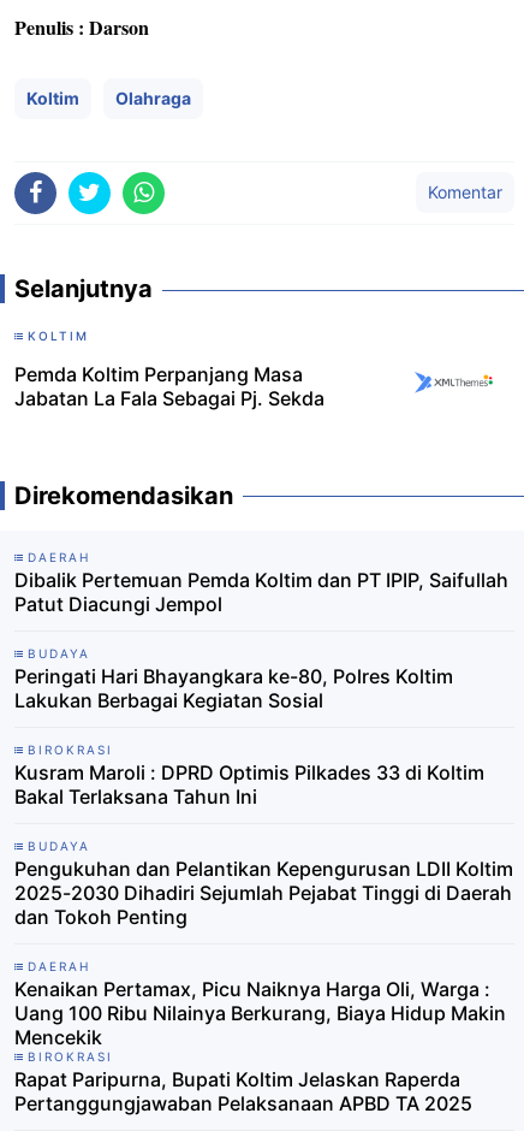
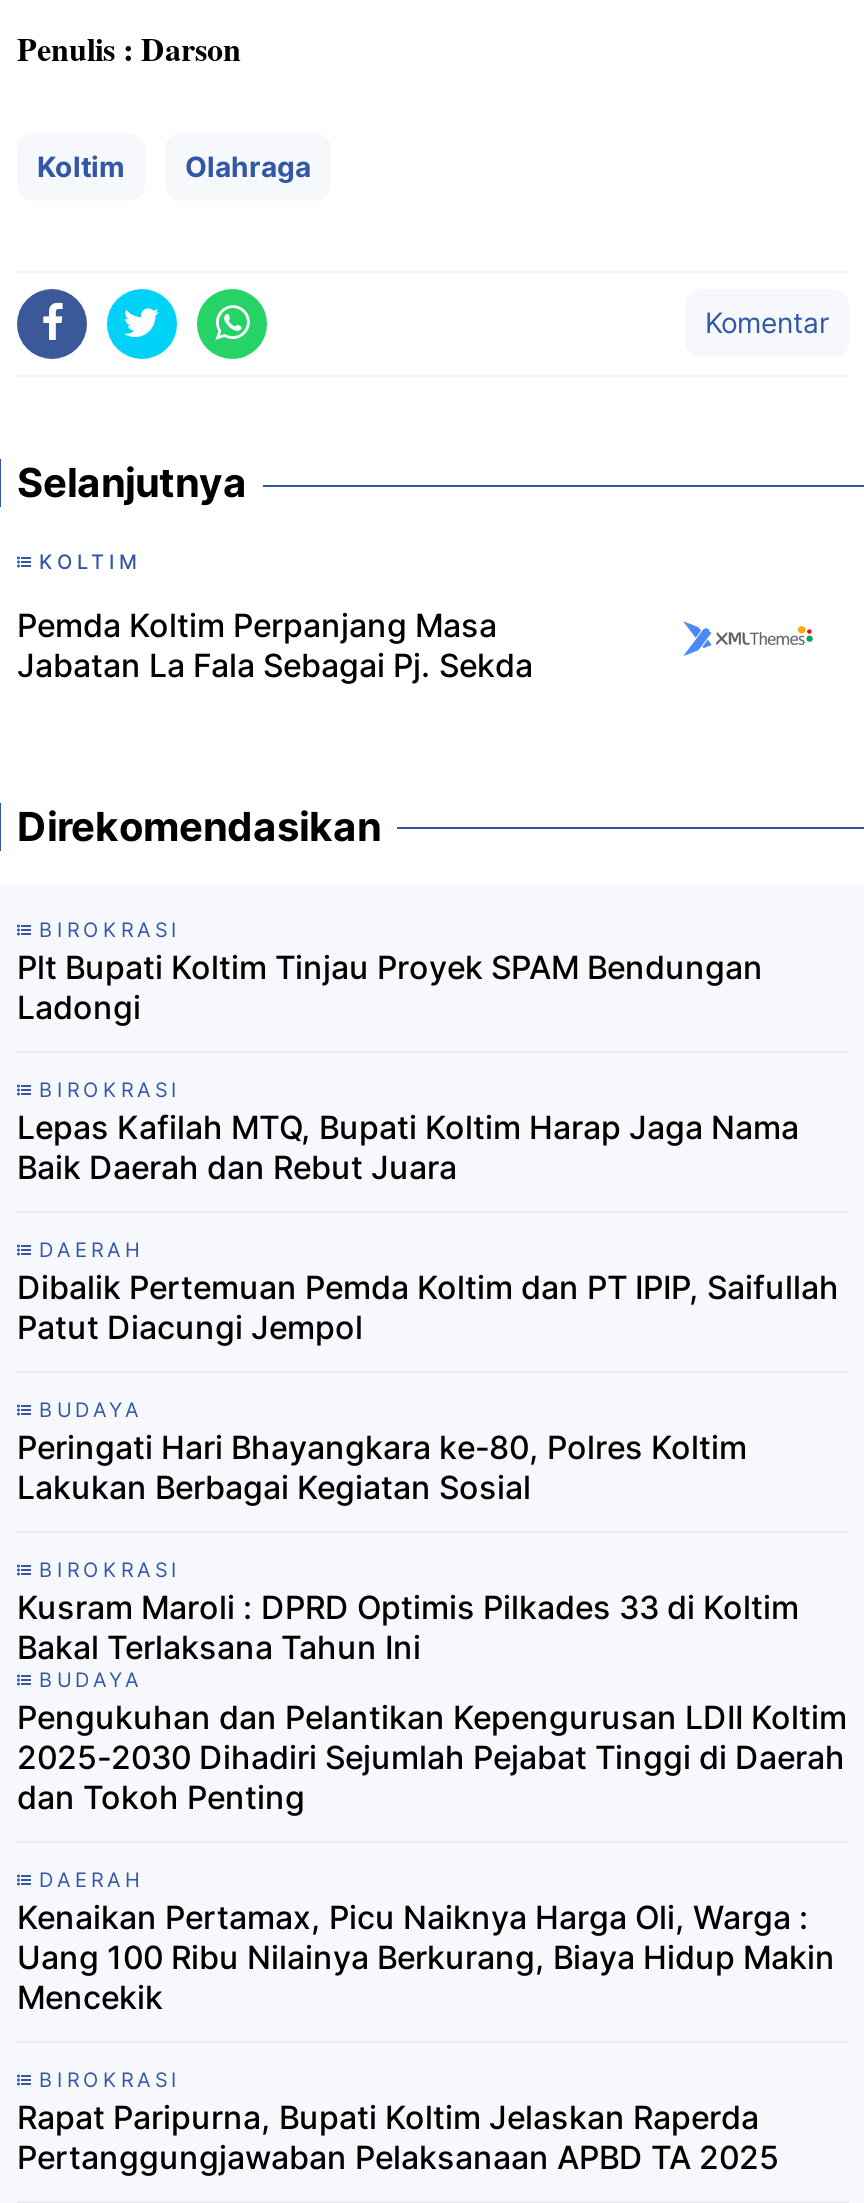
none -> [17,918,799,1188] BIROKRASI | Plt Bupati Koltim Tinjau Proyek SPAM Bendungan | Ladongi | BIROKRASI | Lepas Kafilah MTQ, Bupati Koltim Harap Jaga Nama | Baik Daerah dan Rebut Juara

